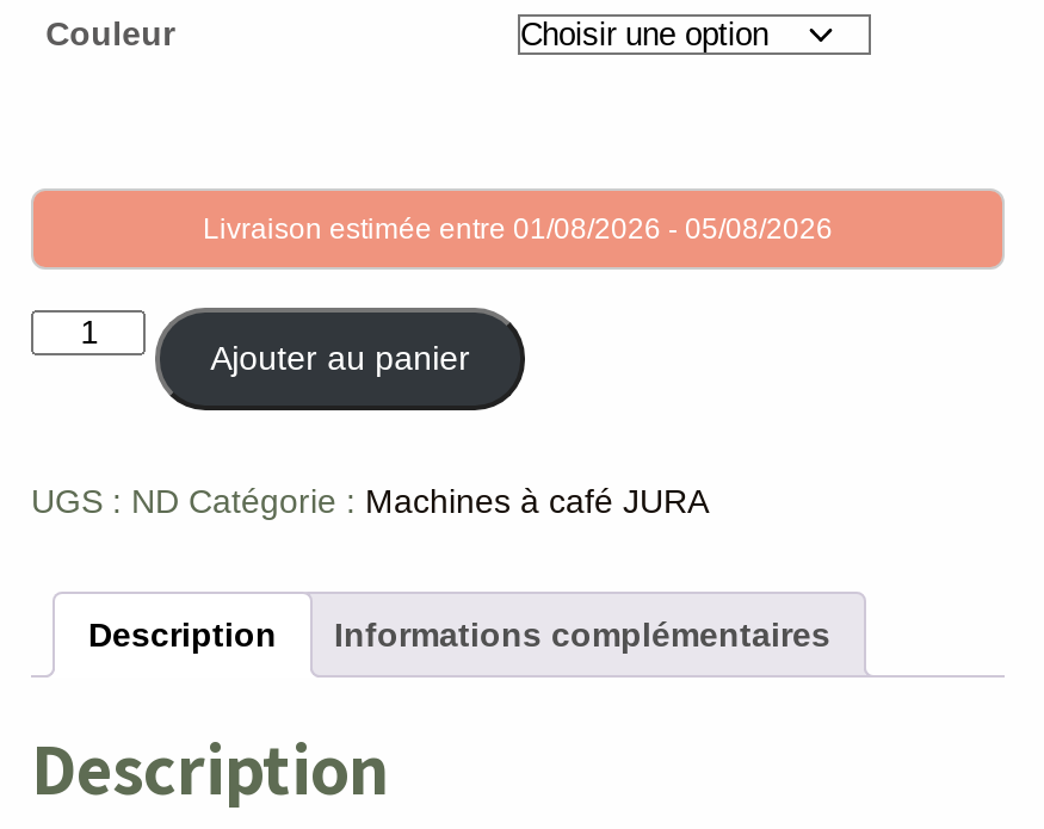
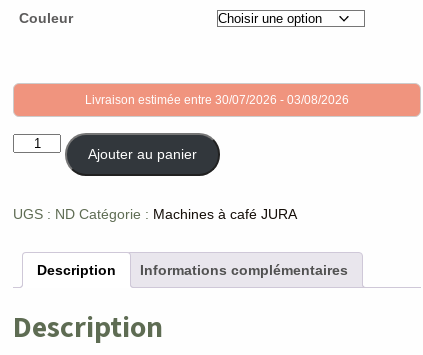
[203,212,833,245] Livraison estimée entre 01/08/2026 - 05/08/2026 -> [85,93,349,107] Livraison estimée entre 30/07/2026 - 03/08/2026

